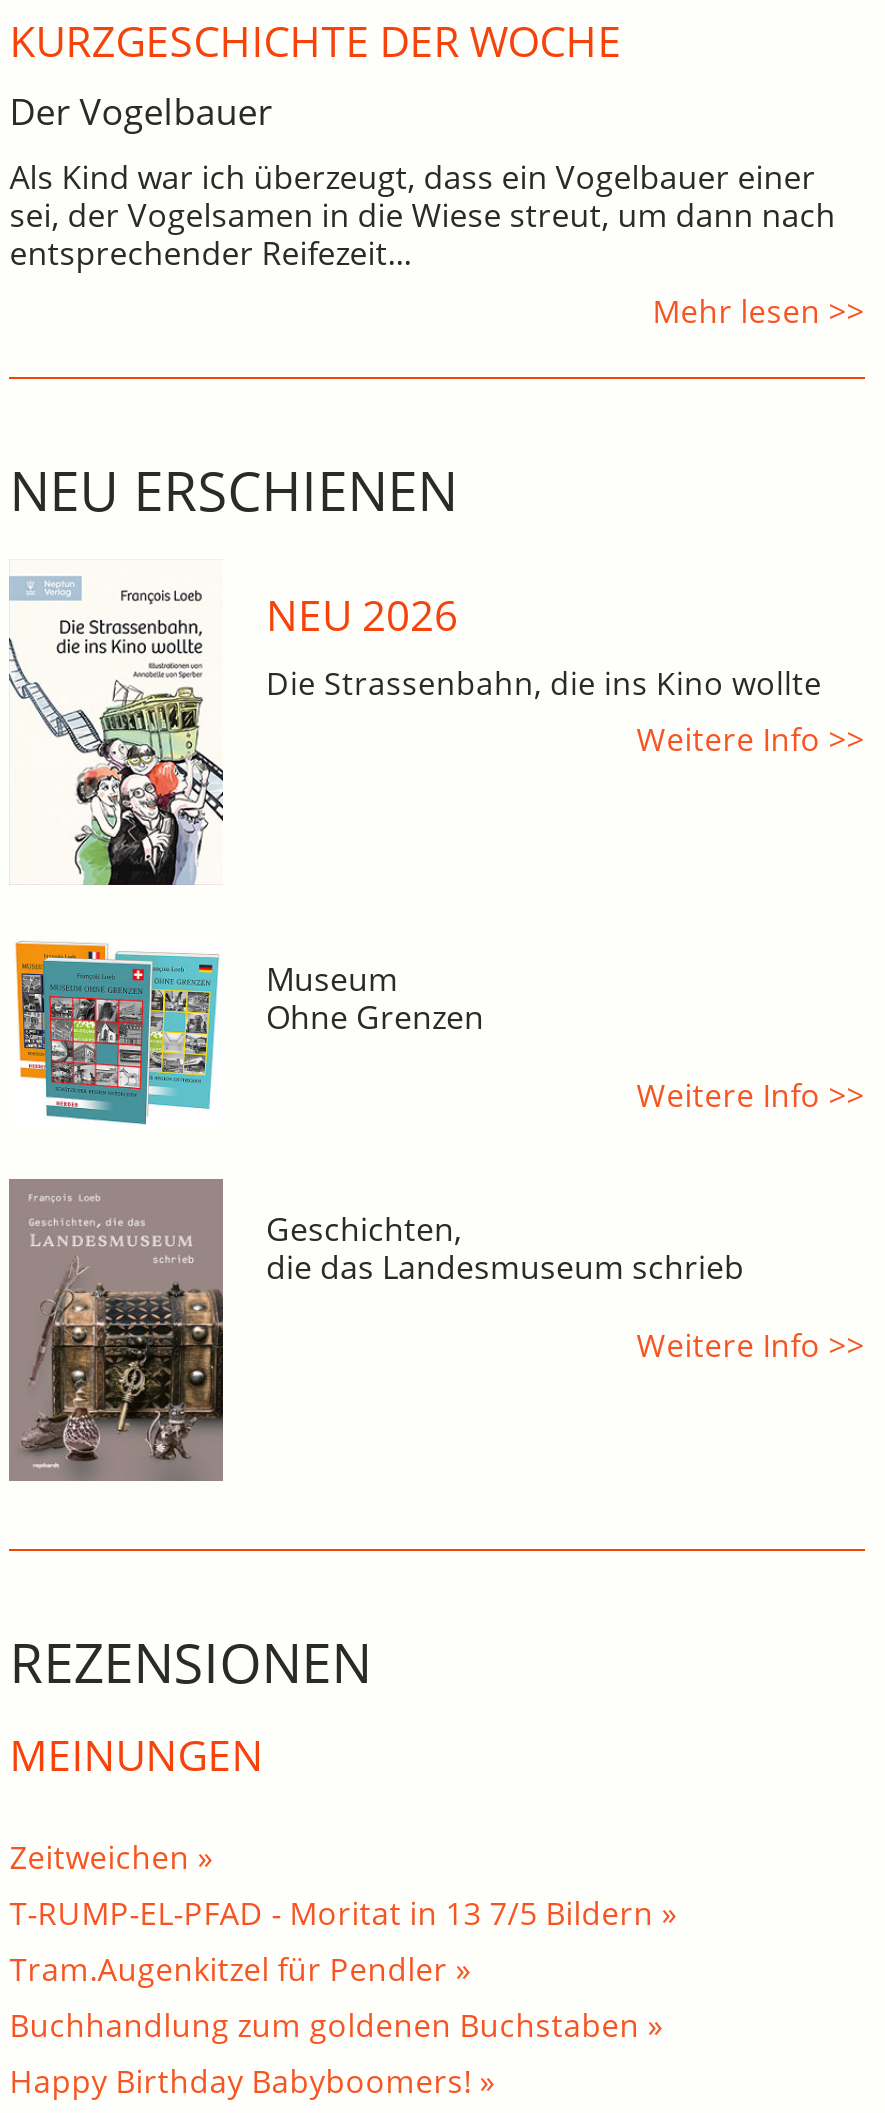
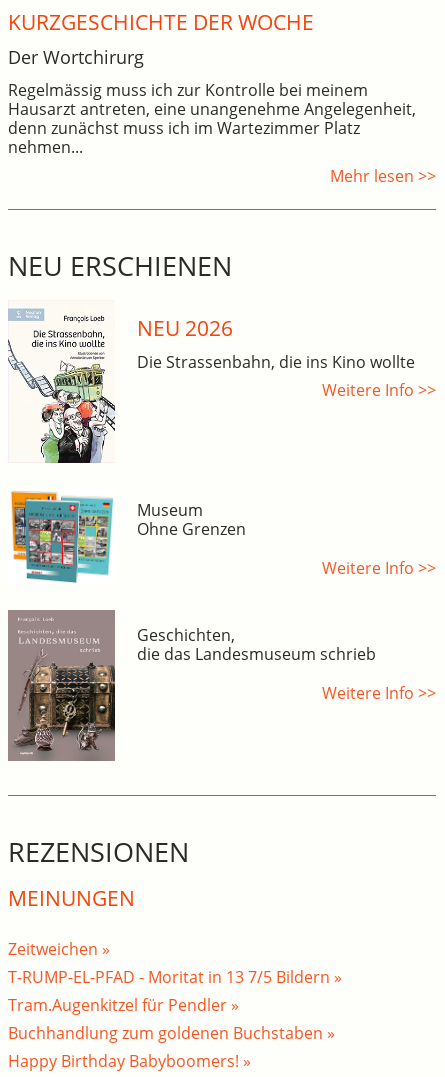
[9,87,835,274] Der Vogelbauer | Als Kind war ich überzeugt, dass ein Vogelbauer einer | sei, der Vogelsamen in die Wiese streut, um dann nach | entsprechender Reifezeit... -> [8,45,416,158] Der Wortchirurg | Regelmässig muss ich zur Kontrolle bei meinem | Hausarzt antreten, eine unangenehme Angelegenheit, | denn zunächst muss ich im Wartezimmer Platz | nehmen...

